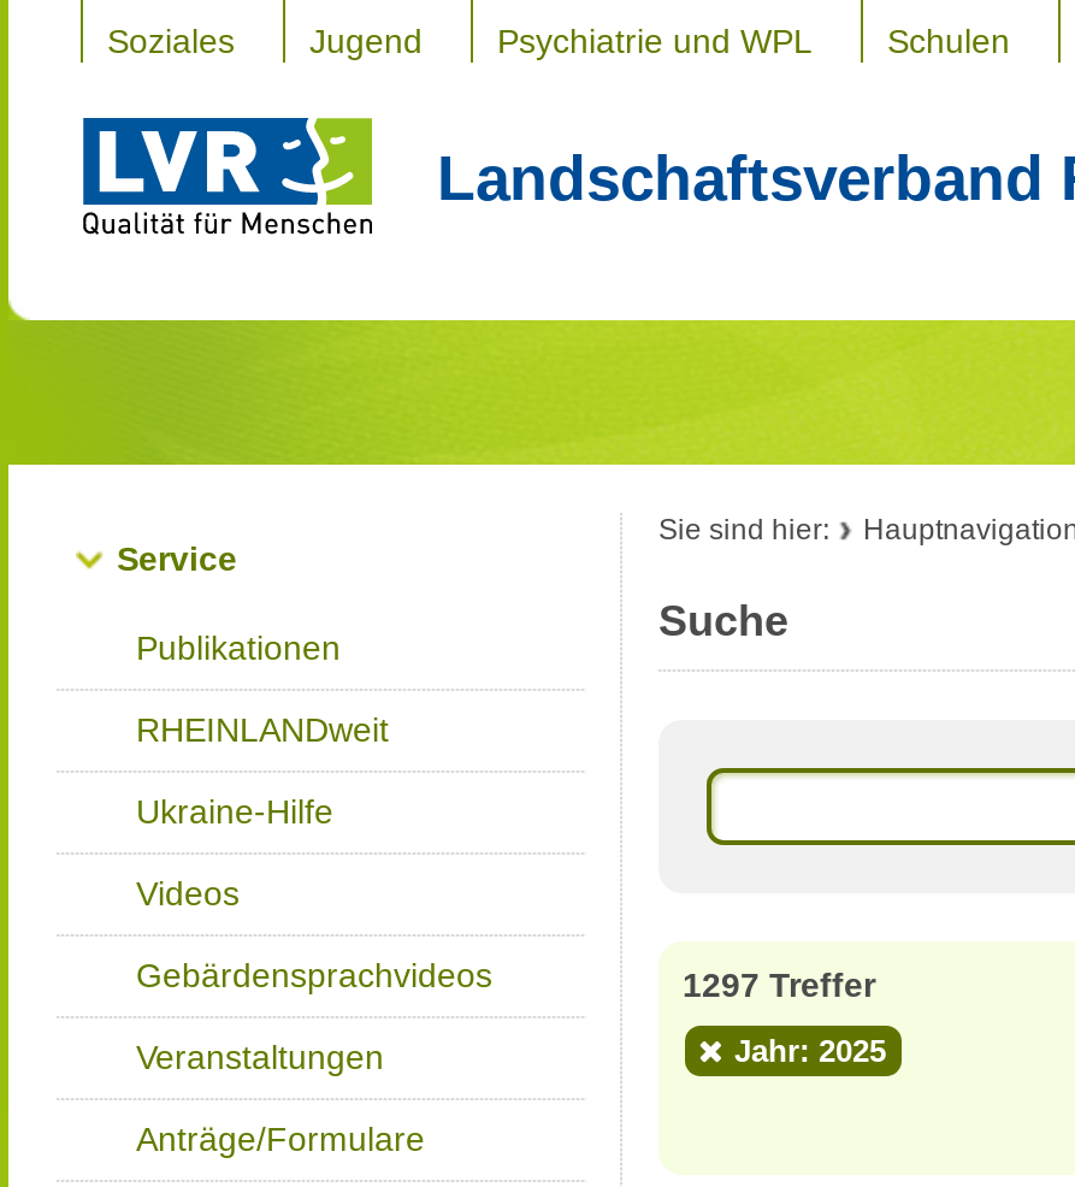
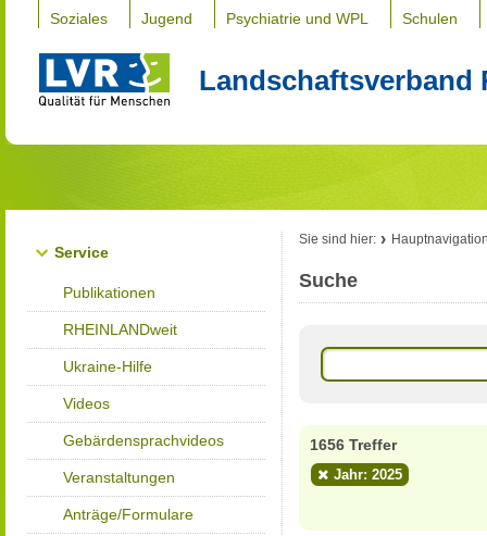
[683,965,875,1004] 1297 Treffer -> [310,436,397,453] 1656 Treffer

